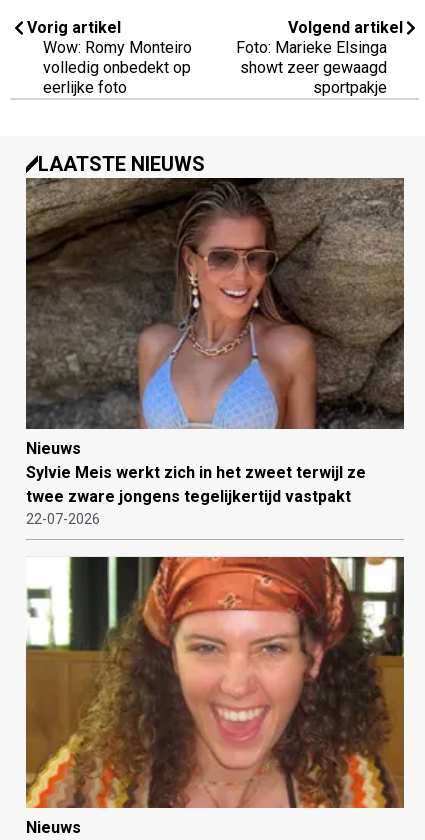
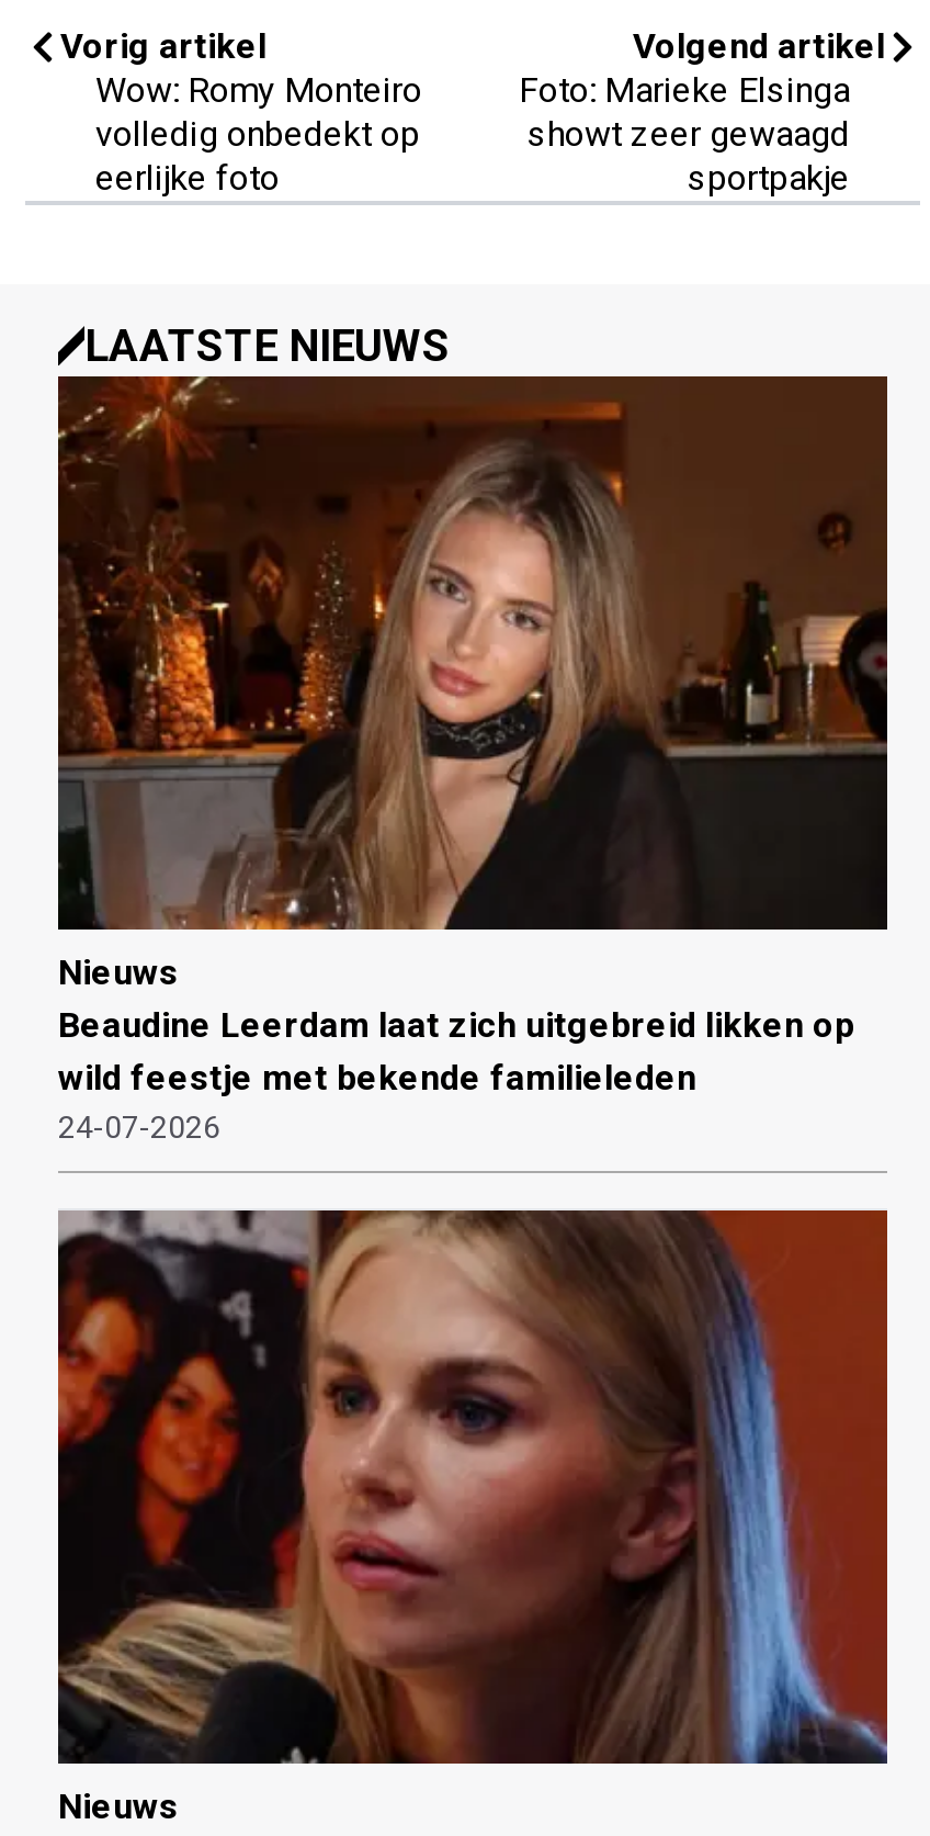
[26,178,405,526] [image] | Sylvie Meis werkt zich in het zweet terwijl ze | twee zware jongens tegelijkertijd vastpakt | 22-07-2026 -> [58,376,887,1146] [image] | Beaudine Leerdam laat zich uitgebreid likken op | wild feestje met bekende familieleden | 24-07-2026
[25,556,405,809] [image] -> [56,1208,889,1766] [image]

